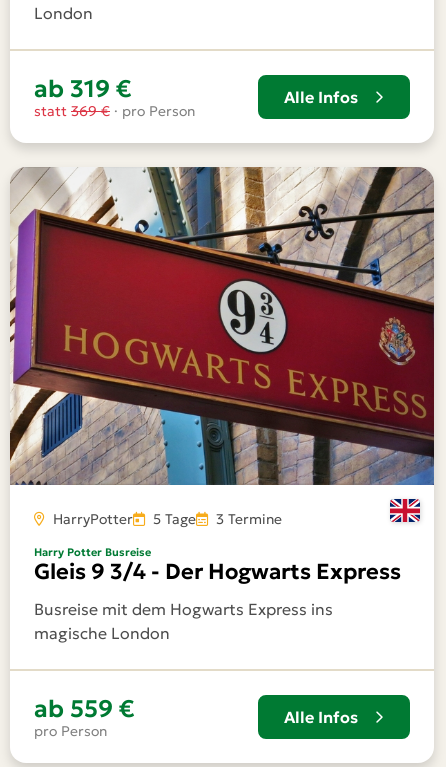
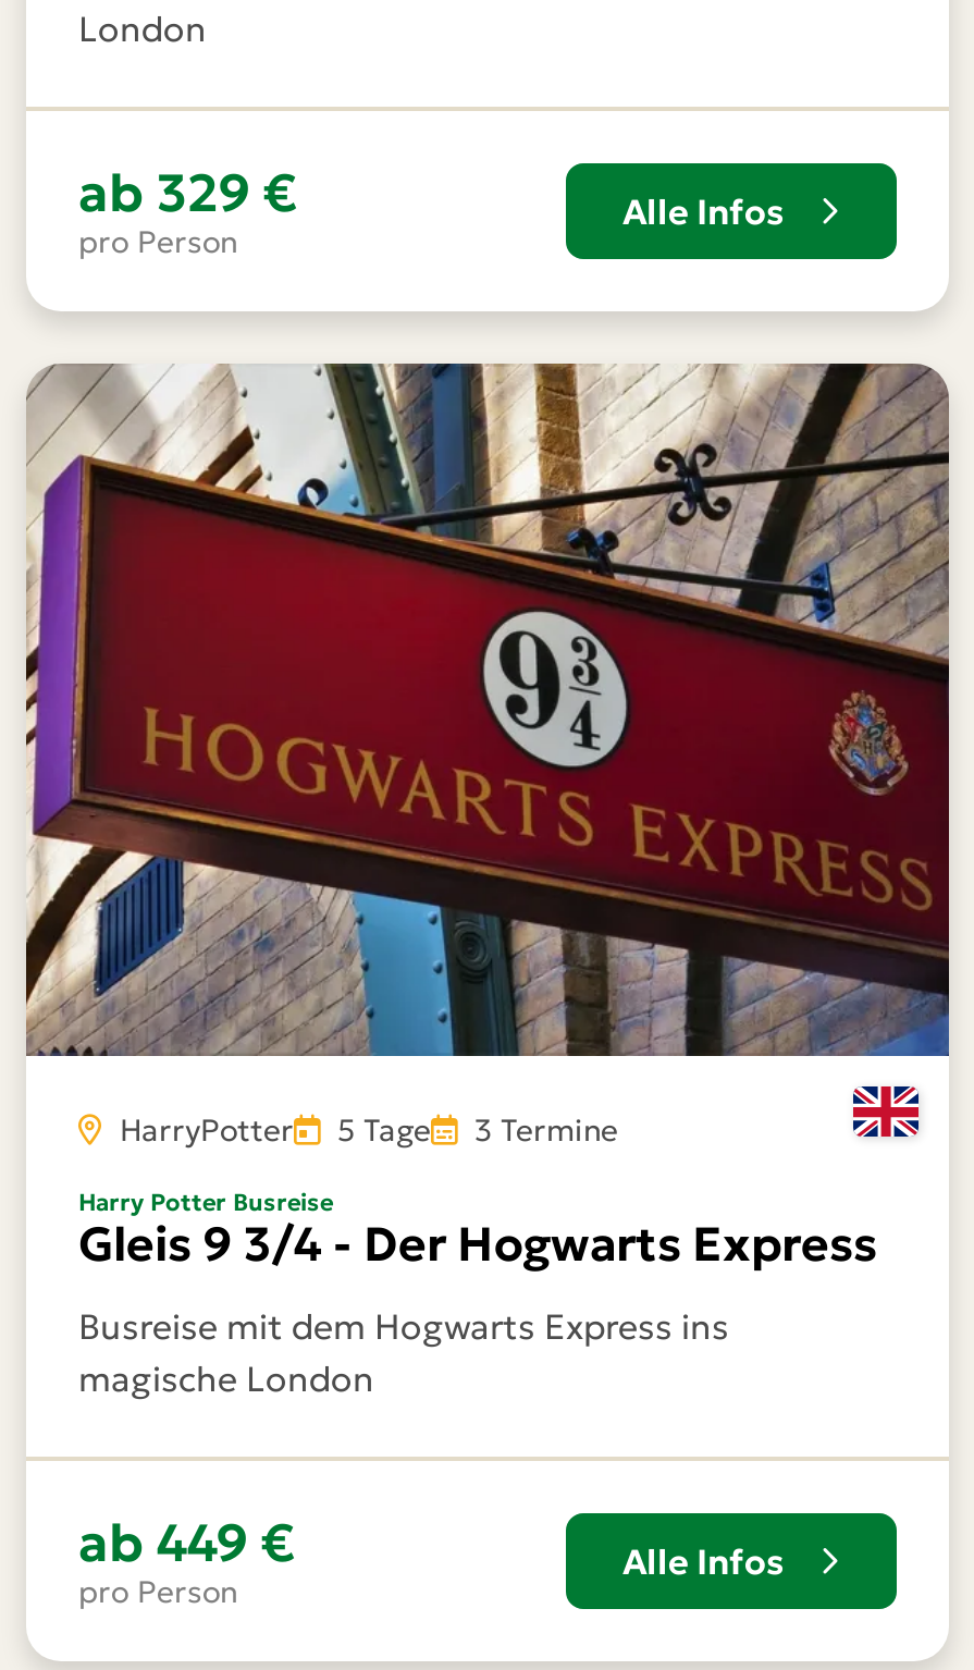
[34,74,195,120] ab 319 € | statt 369 €· pro Person -> [78,161,298,261] ab 329 € | pro Person
[34,694,135,724] ab 559 € -> [78,1511,296,1576] ab 449 €

